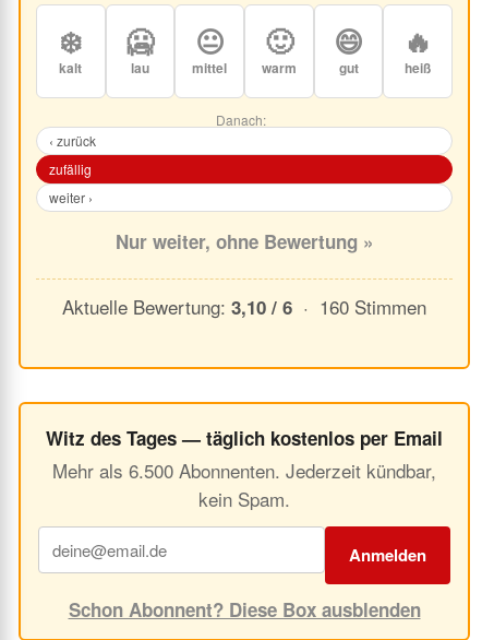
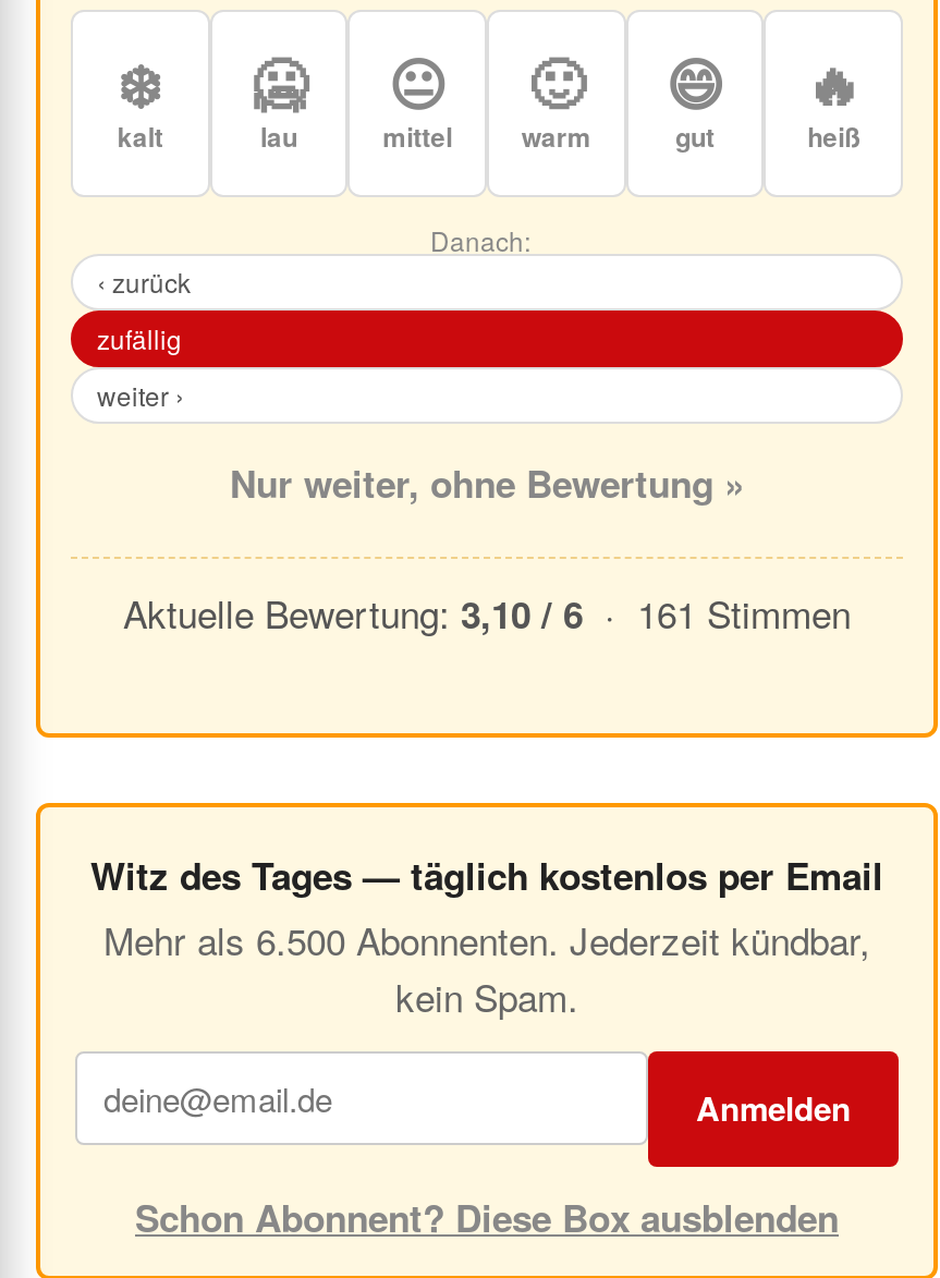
[62,292,426,319] Aktuelle Bewertung: 3,10 / 6 · 160 Stimmen -> [123,584,851,638] Aktuelle Bewertung: 3,10 / 6 · 161 Stimmen

